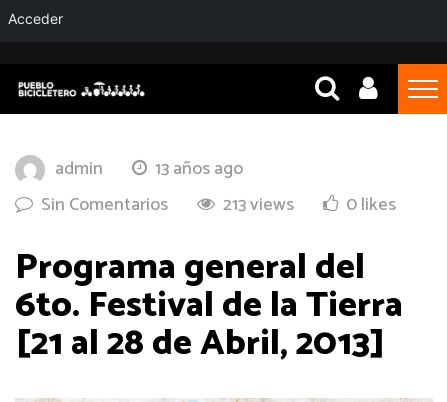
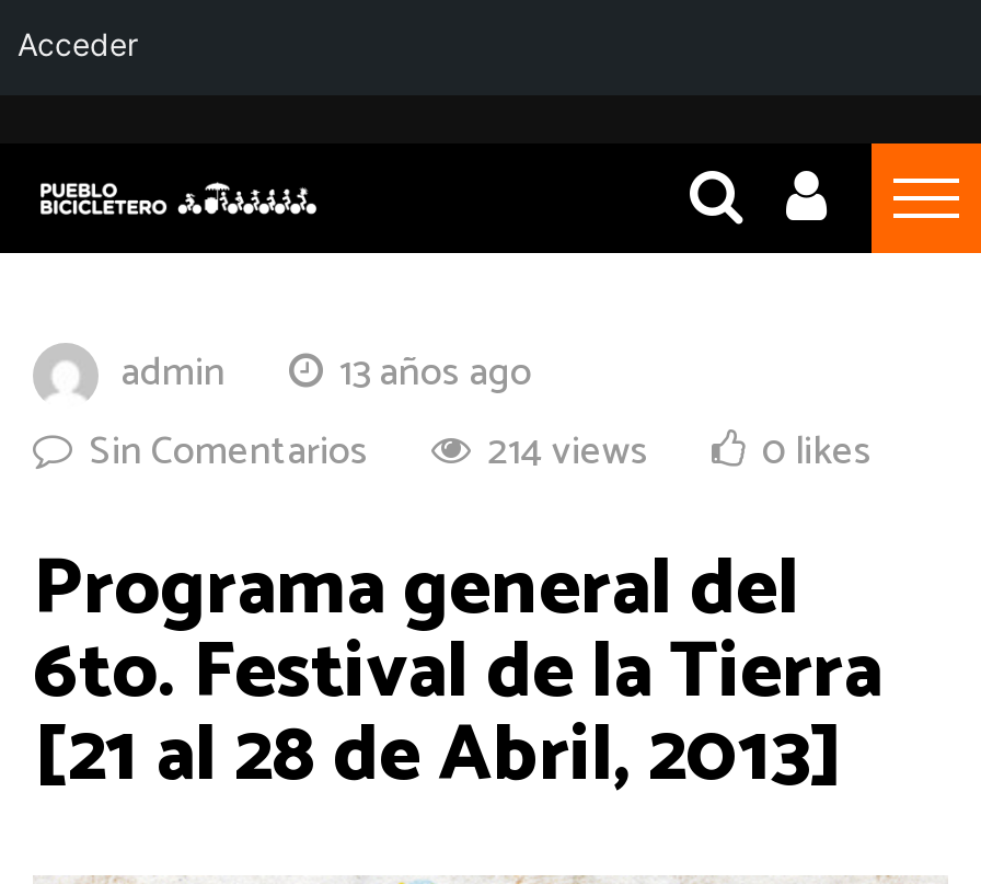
[223,190,294,220] 213 views -> [488,420,648,485] 214 views

